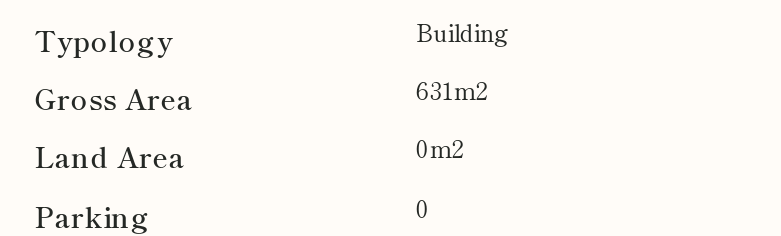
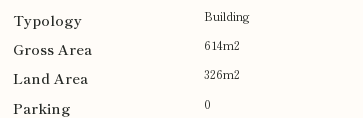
[416,72,488,106] 631m2 -> [204,36,240,53] 614m2
[416,131,464,165] 0m2 -> [204,65,240,82] 326m2

